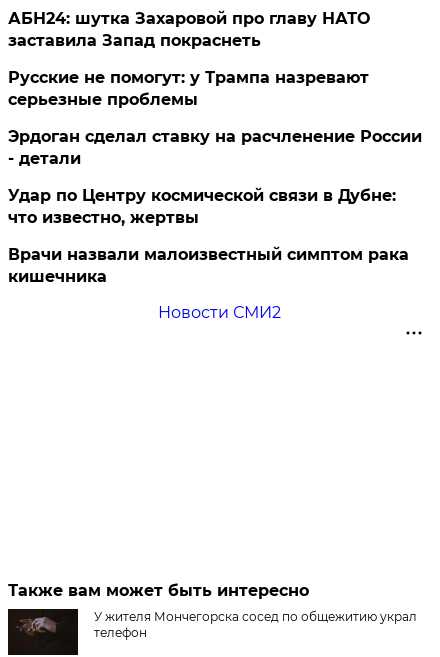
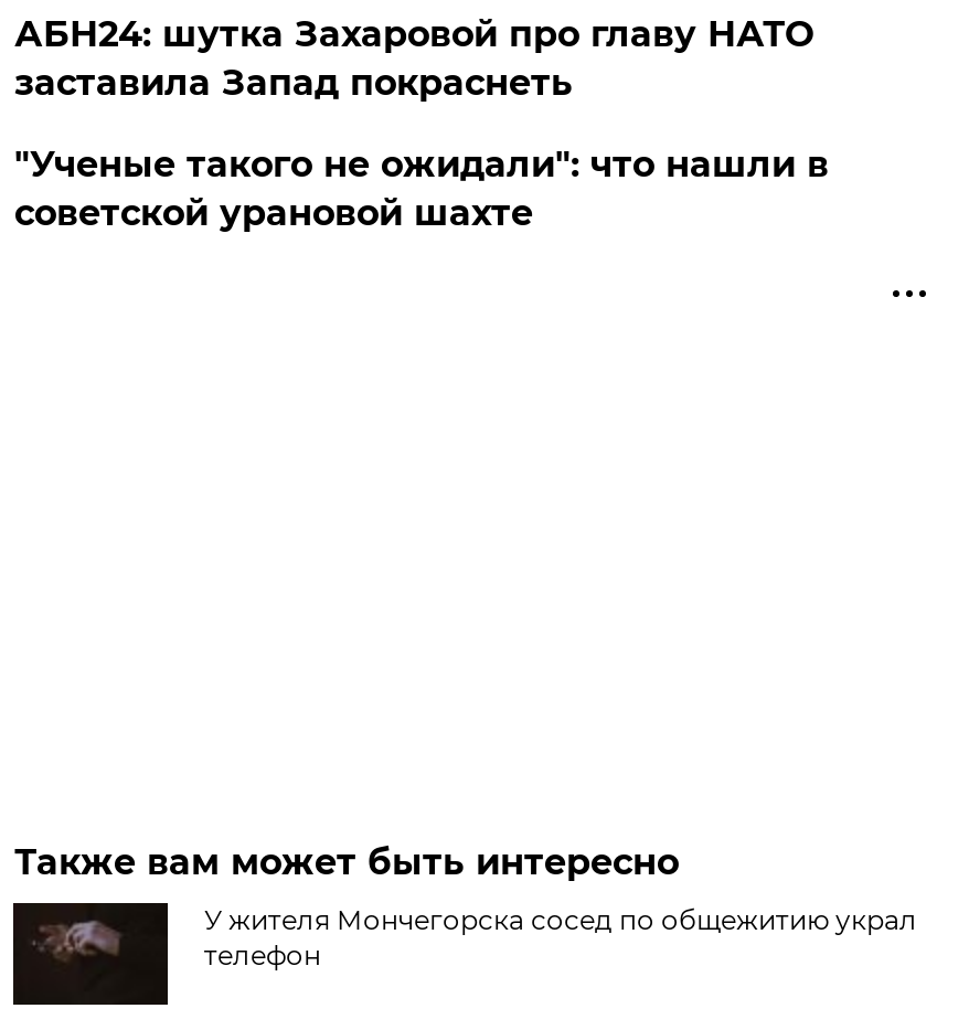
[8,68,422,322] Русские не помогут: у Трампа назревают | серьезные проблемы | Эрдоган сделал ставку на расчленение России | - детали | Удар по Центру космической связи в Дубне: | что известно, жертвы | Врачи назвали малоизвестный симптом рака | кишечника | Новости СМИ2 -> [14,143,829,234] "Ученые такого не ожидали": что нашли в | советской урановой шахте

